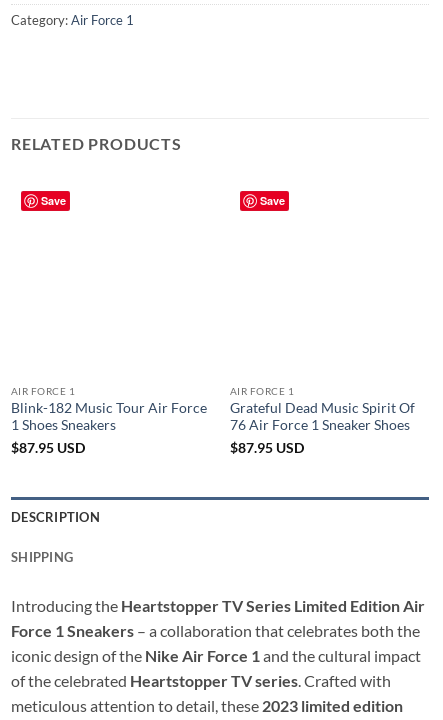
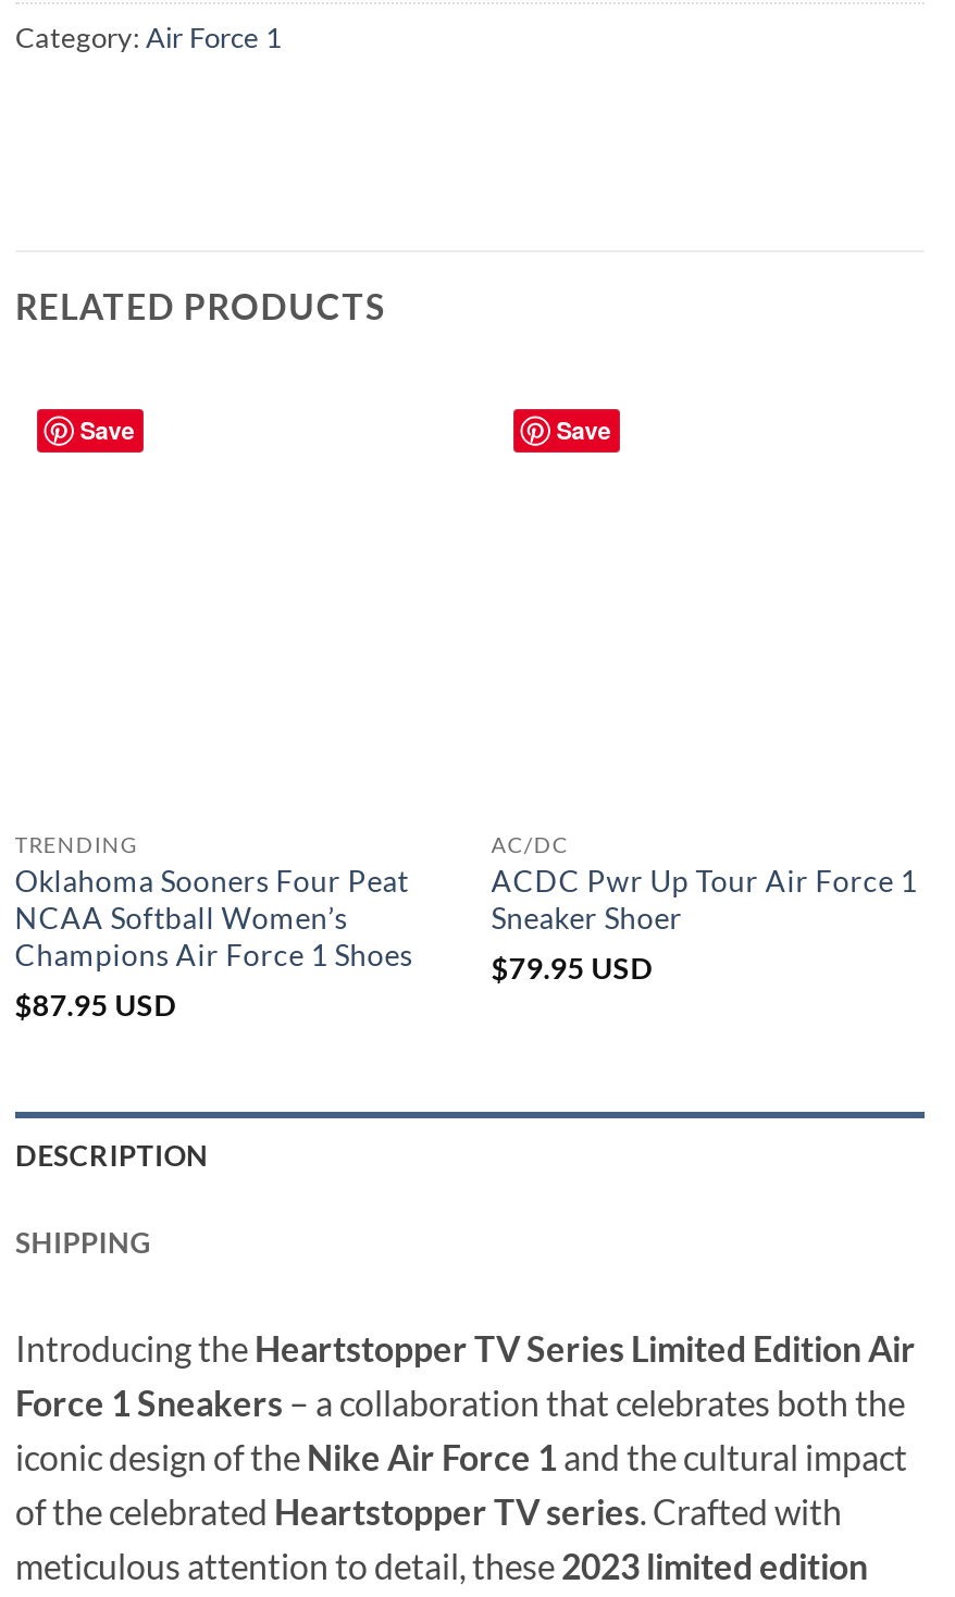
[11,385,207,433] AIR FORCE 1 | Blink-182 Music Tour Air Force | 1 Shoes Sneakers -> [15,832,413,973] TRENDING | Oklahoma Sooners Four Peat | NCAA Softball Women’s | Champions Air Force 1 Shoes
[230,385,415,455] AIR FORCE 1 | Grateful Dead Music Spirit Of | 76 Air Force 1 Sneaker Shoes | $87.95 USD -> [491,832,918,985] AC/DC | ACDC Pwr Up Tour Air Force 1 | Sneaker Shoer | $79.95 USD

